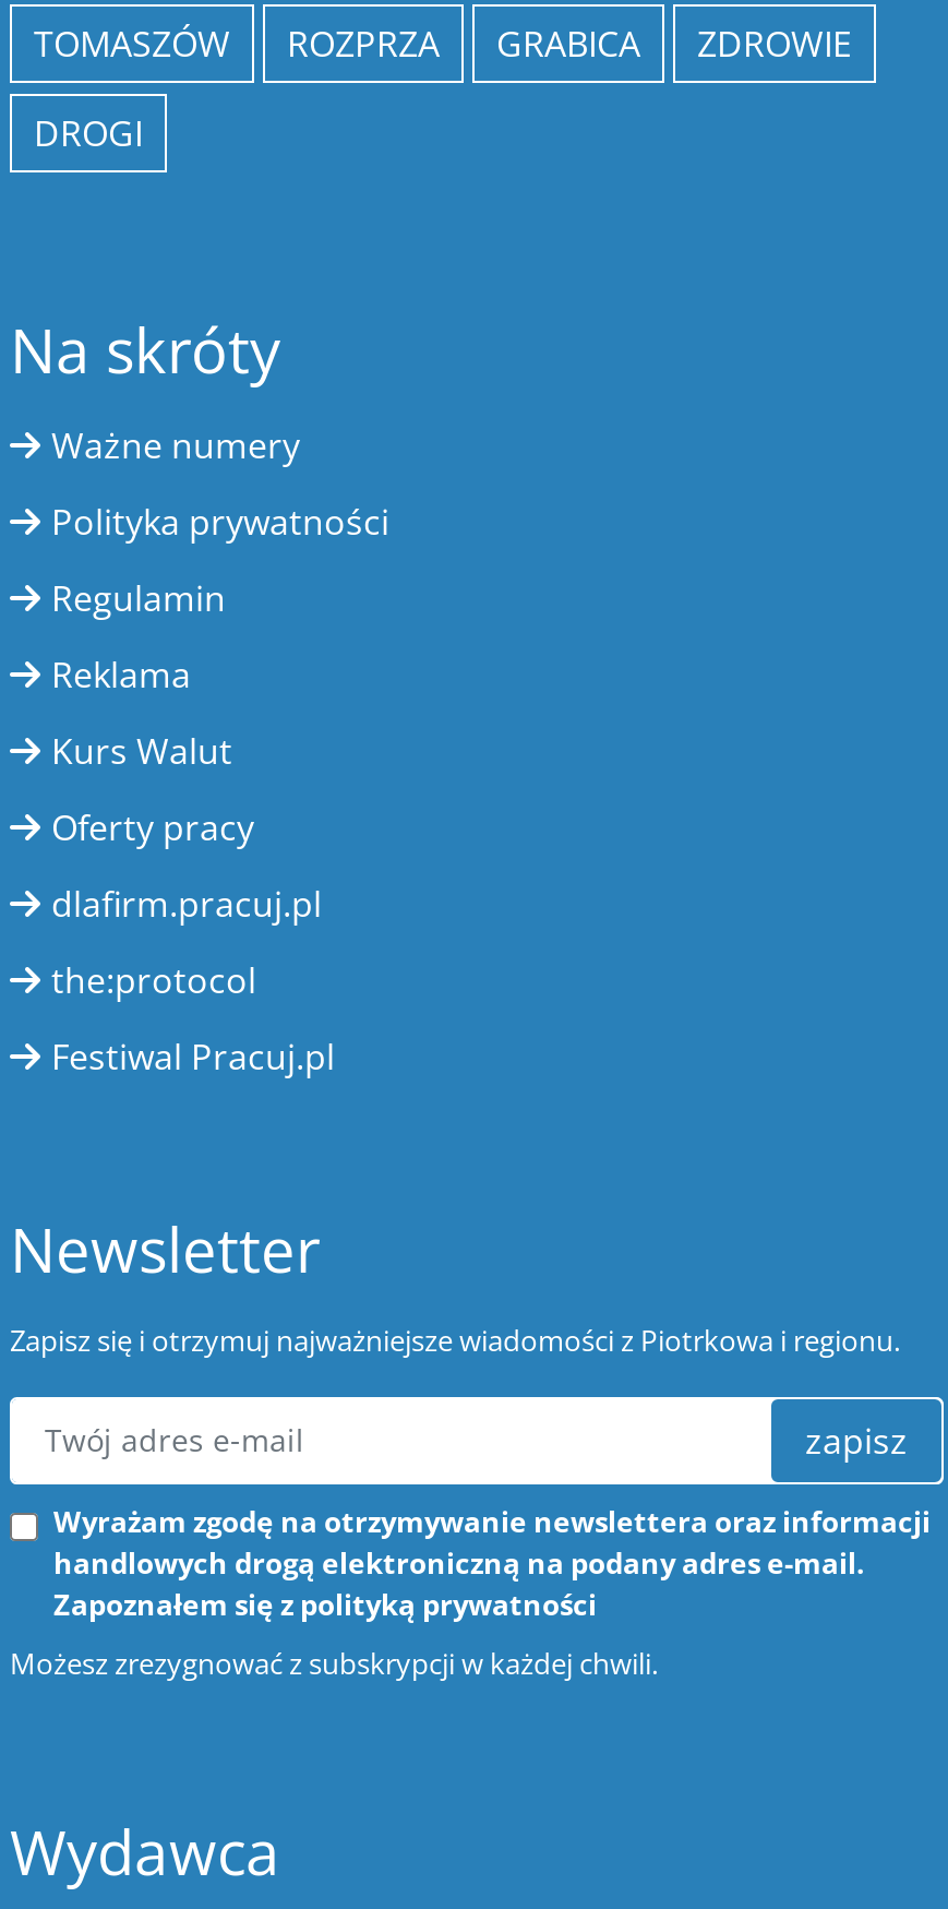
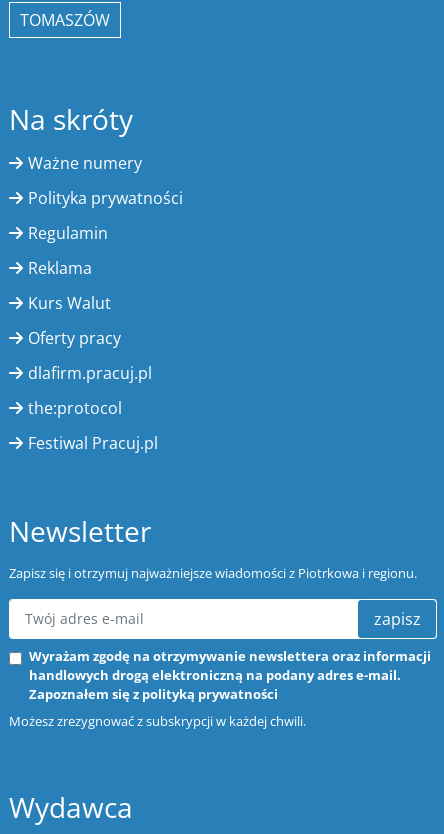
[34,19,852,157] ROZPRZA | GRABICA | ZDROWIE | DROGI -> none

